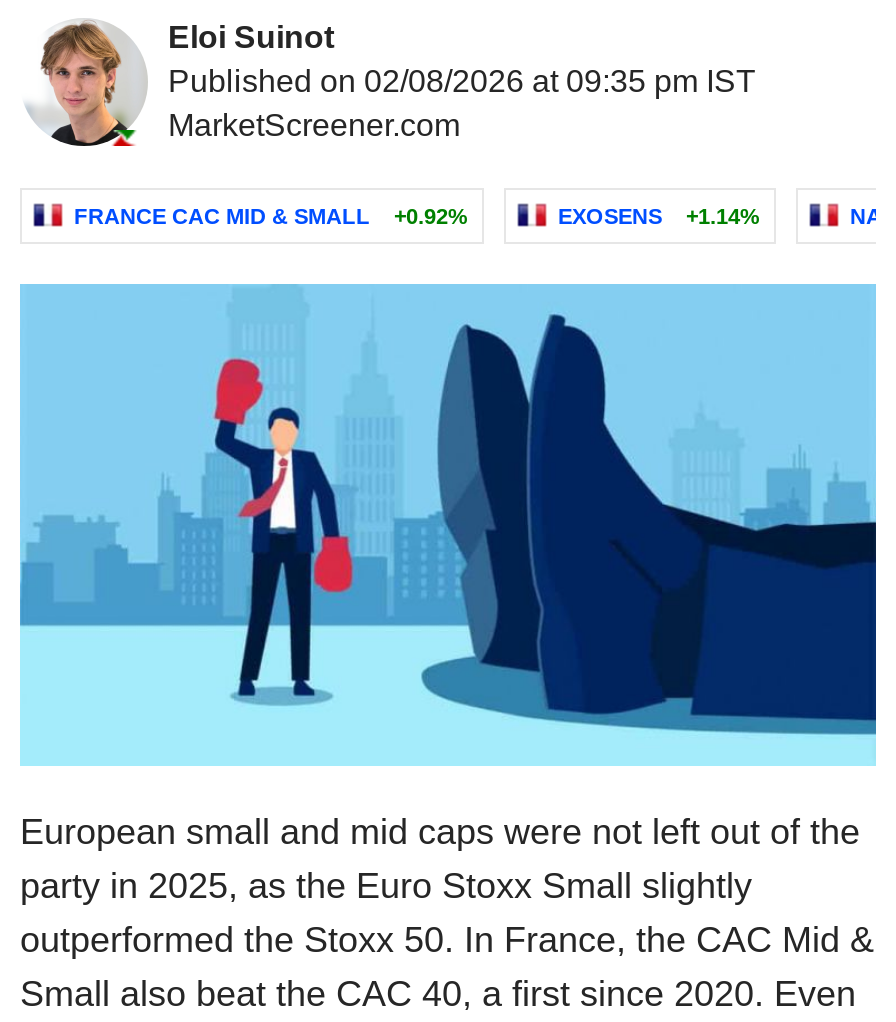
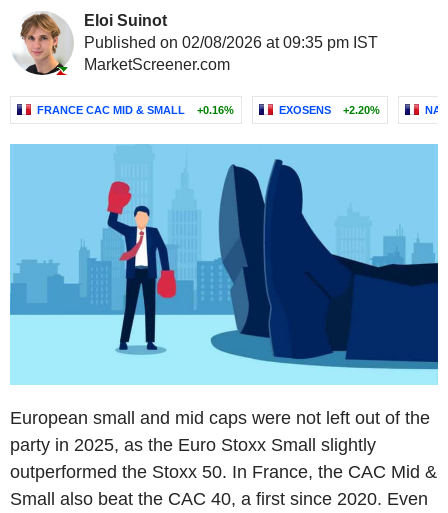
[74,204,468,228] FRANCE CAC MID & SMALL +0.92% -> [37,104,234,116] FRANCE CAC MID & SMALL +0.16%
[558,204,760,228] EXOSENS +1.14% -> [279,104,380,116] EXOSENS +2.20%

